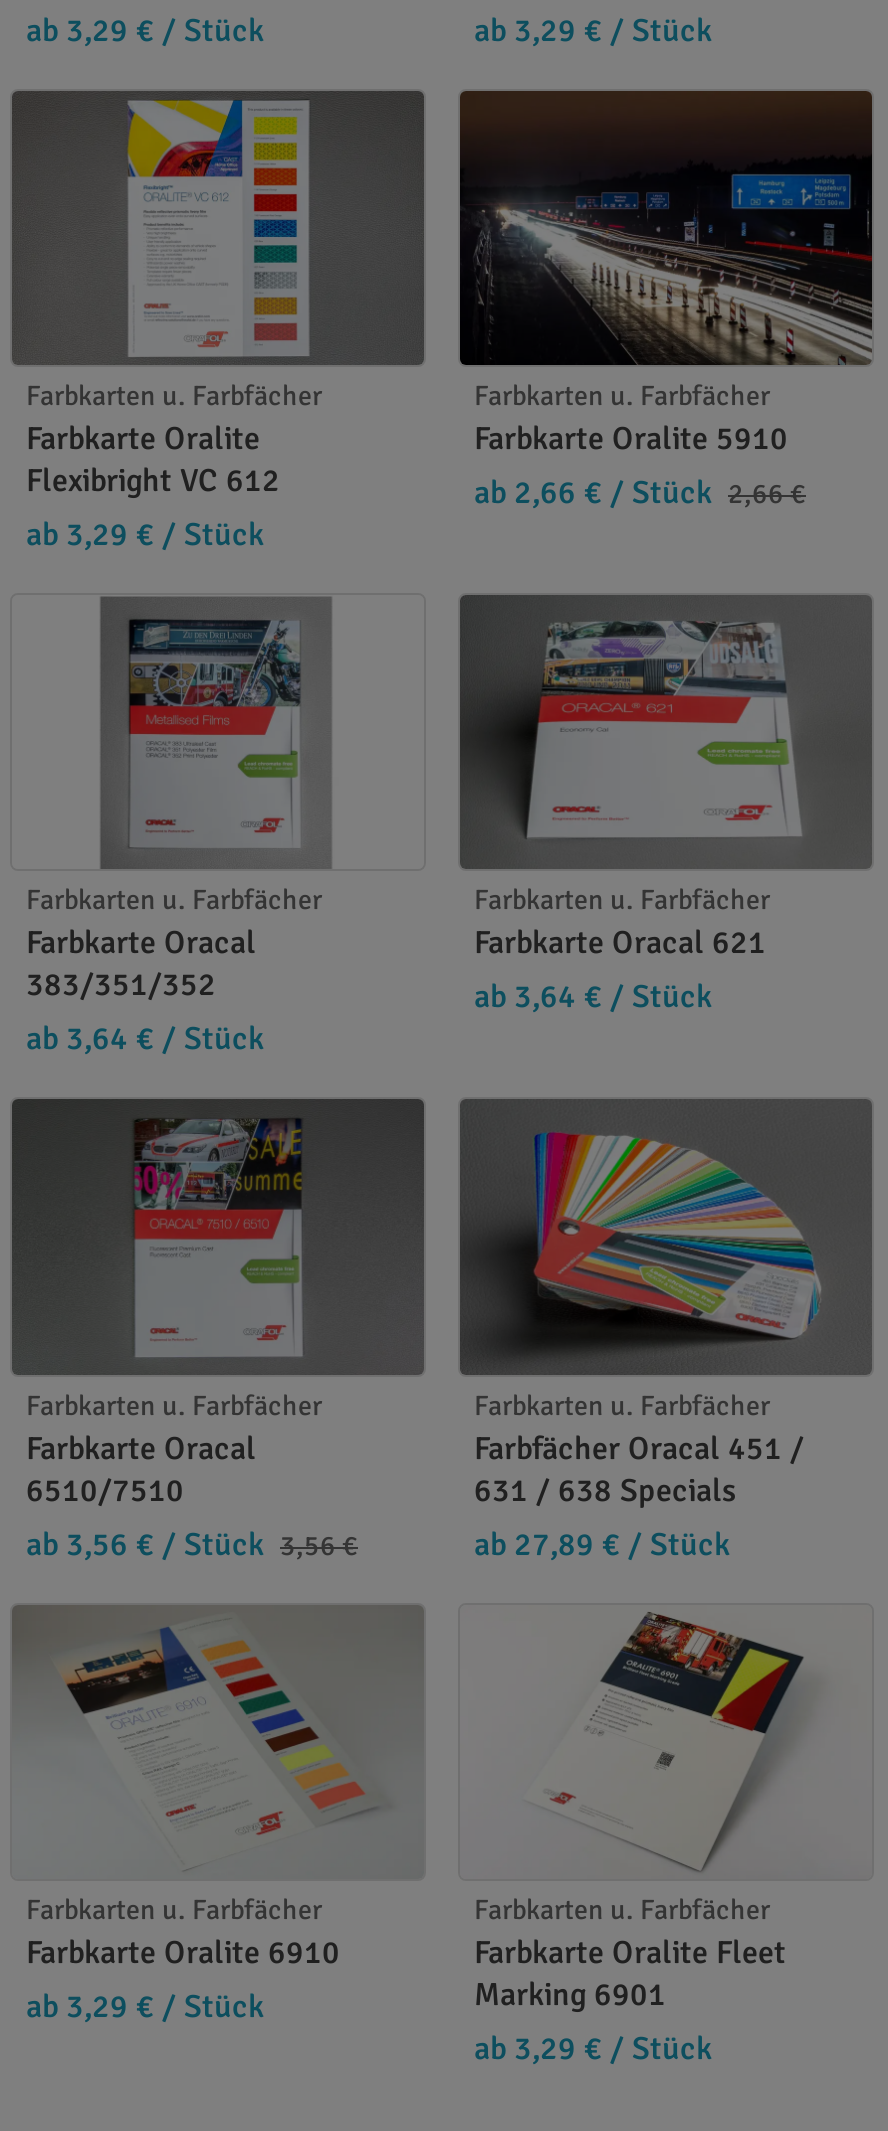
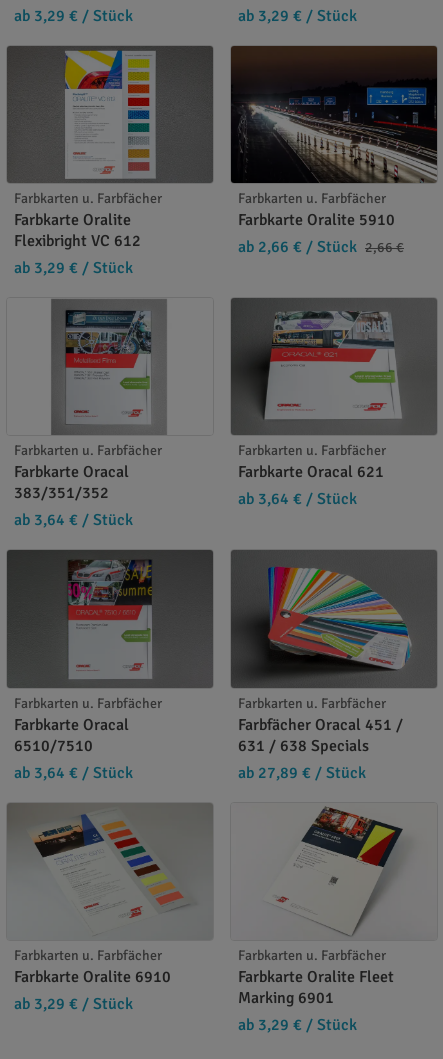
[26,1524,358,1564] ab 3,56 €/ Stück 3,56 € -> [14,763,133,783] ab 3,64 €/ Stück

